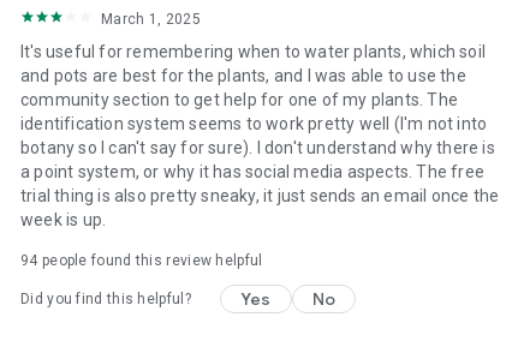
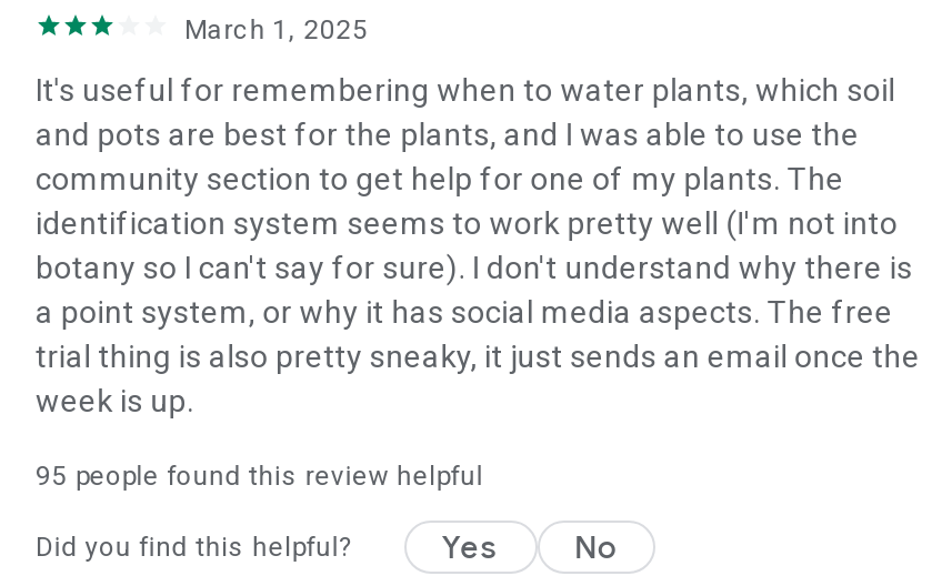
[20,252,263,269] 94 people found this review helpful -> [36,461,483,492] 95 people found this review helpful

